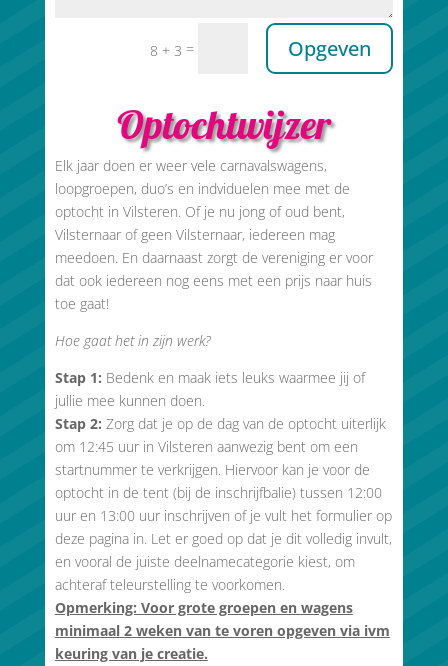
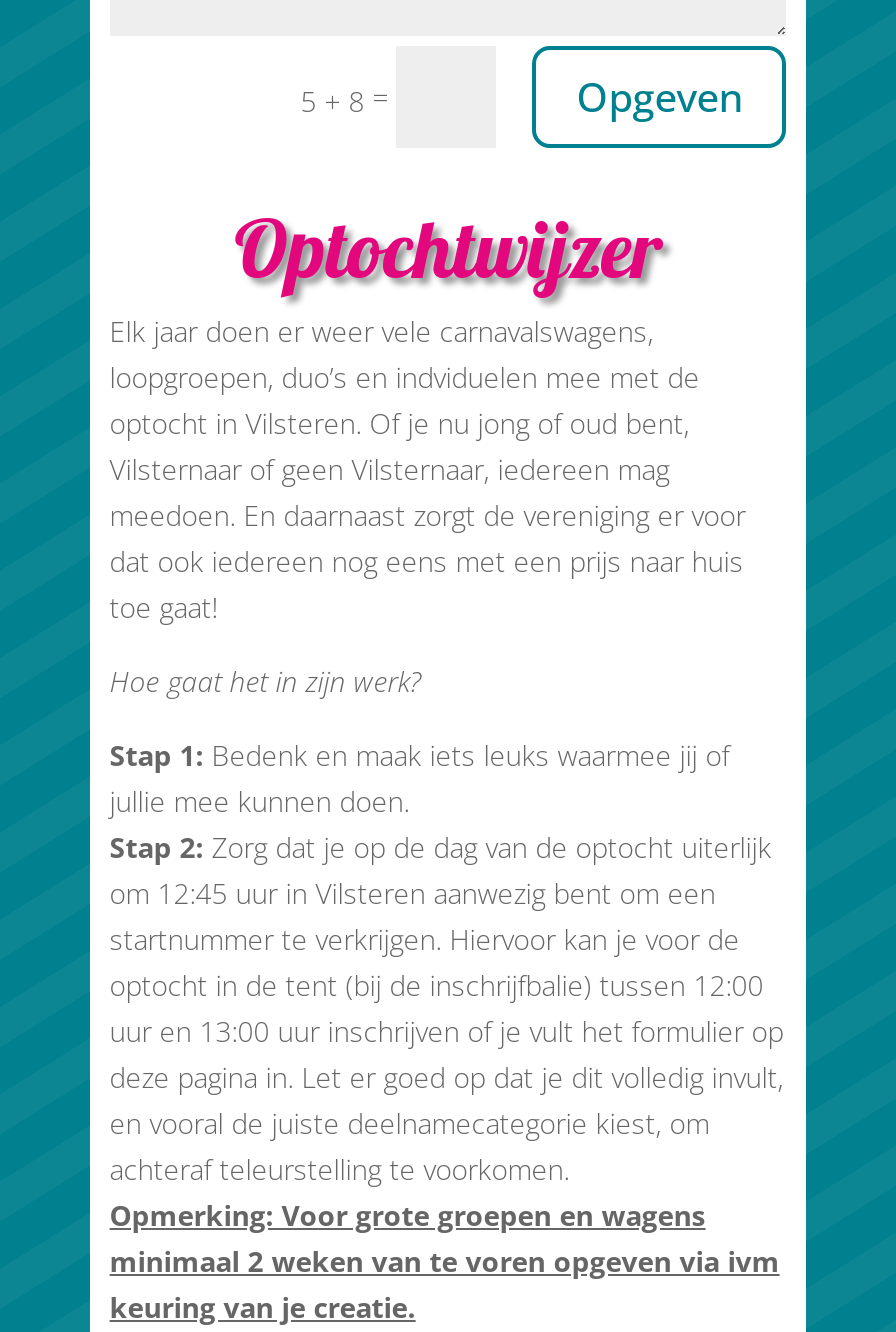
[150,39,198,60] 8 + 3 = -> [300,79,396,120] 5 + 8 =

